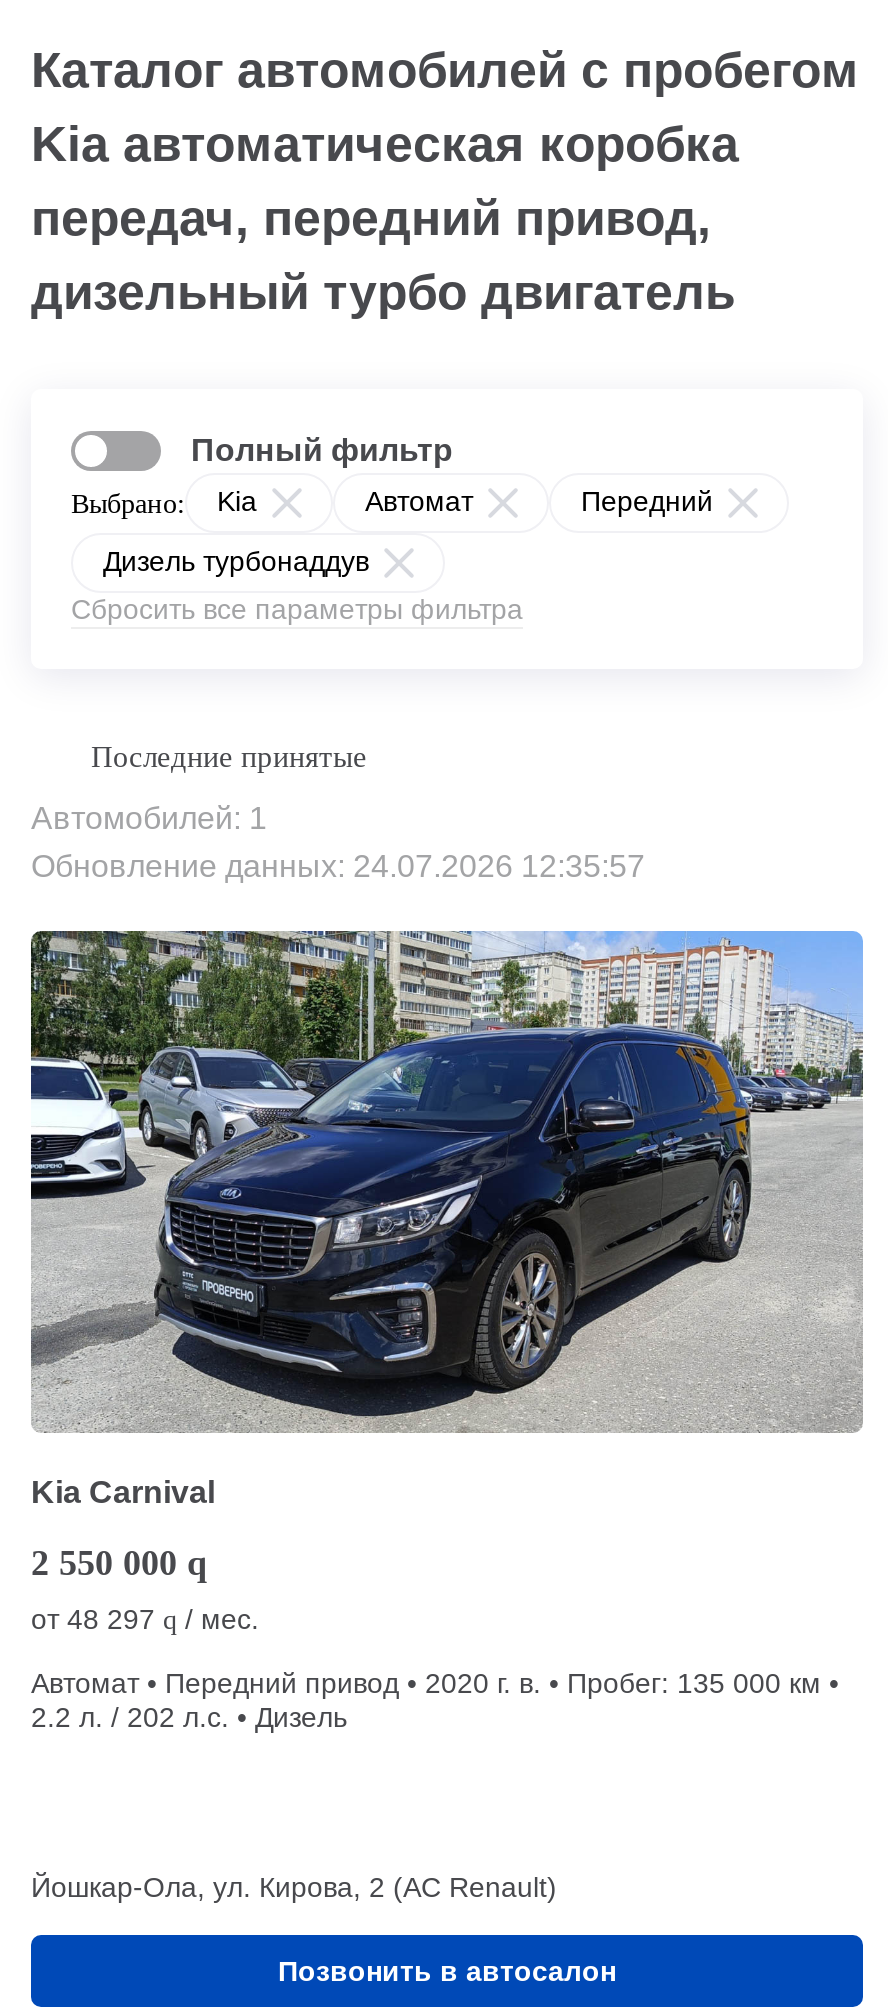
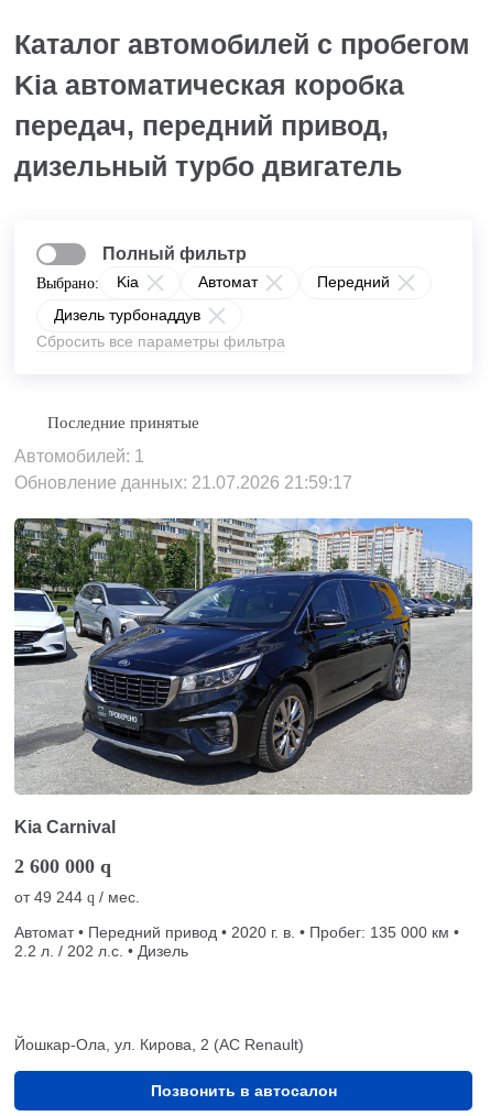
[31,849,645,883] Обновление данных: 24.07.2026 12:35:57 -> [14,473,352,492] Обновление данных: 21.07.2026 21:59:17
[31,1543,207,1583] 2 550 000 q -> [14,855,111,877] 2 600 000 q
[31,1603,259,1635] от 48 297 q / мес. -> [14,888,140,906] от 49 244 q / мес.

